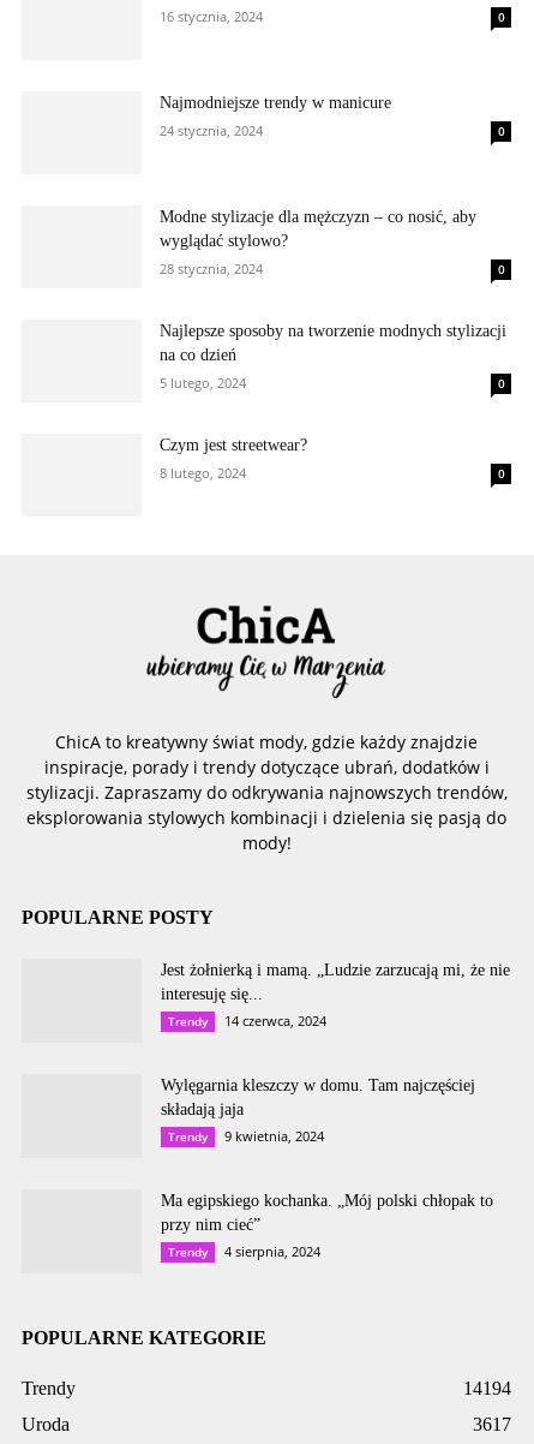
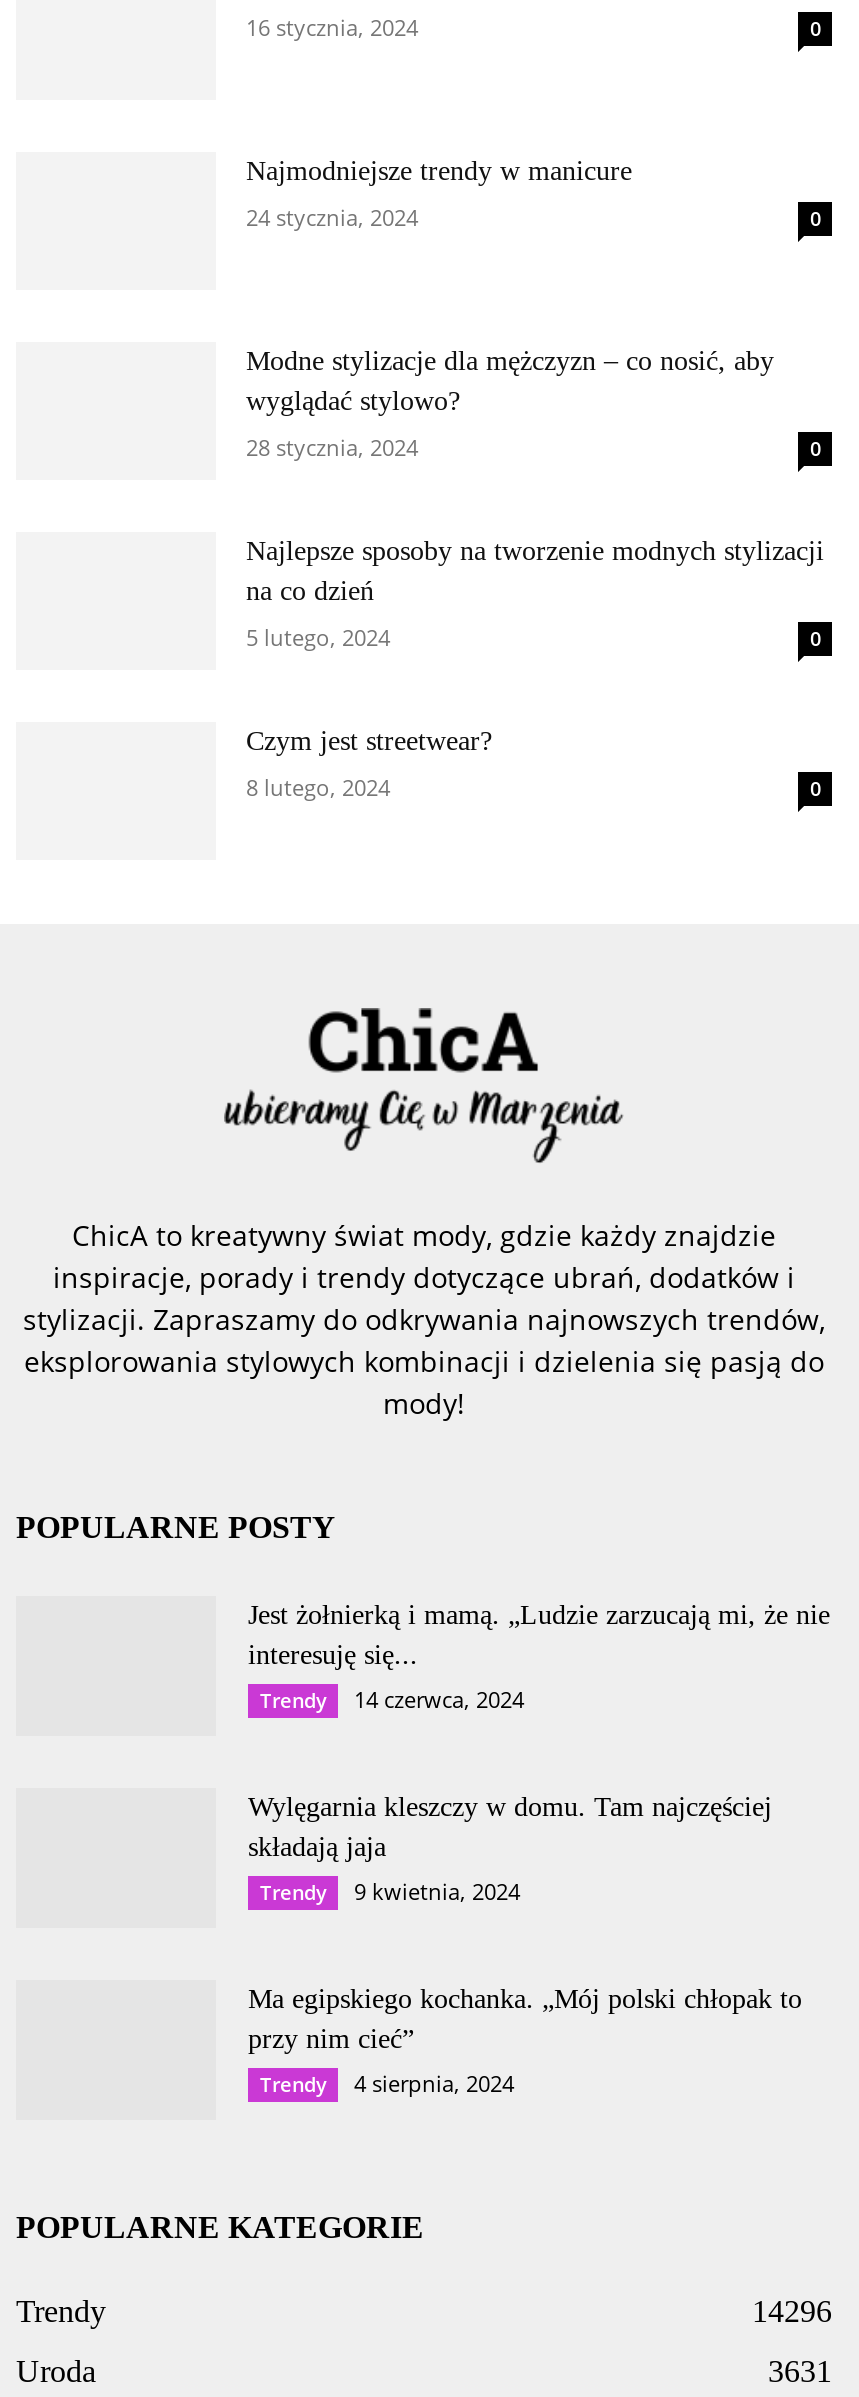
[463,1378,511,1398] 14194 -> [752,2294,832,2328] 14296
[473,1414,511,1434] 3617 -> [768,2354,832,2388] 3631

